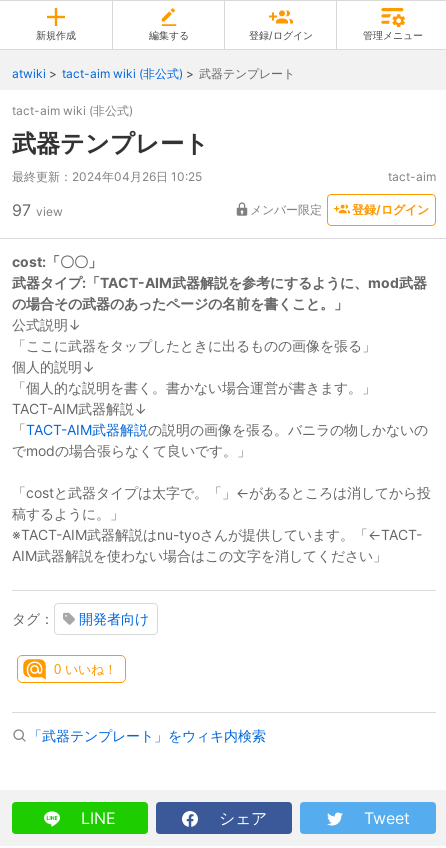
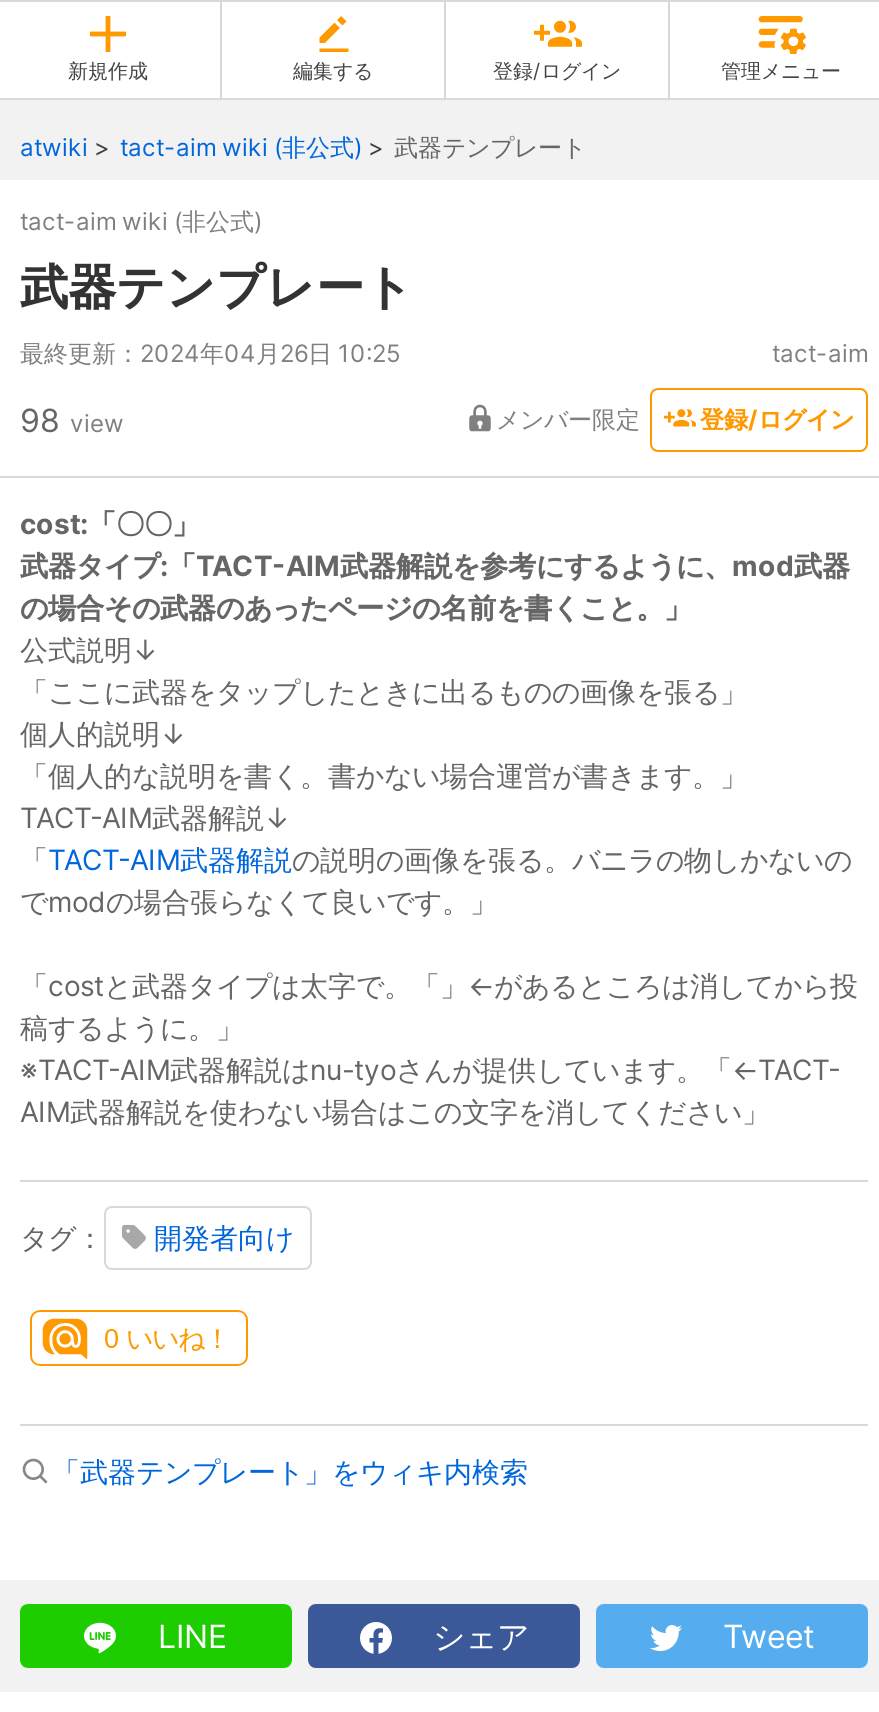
[12,200,63,220] 97 view -> [20,400,124,440] 98 view

